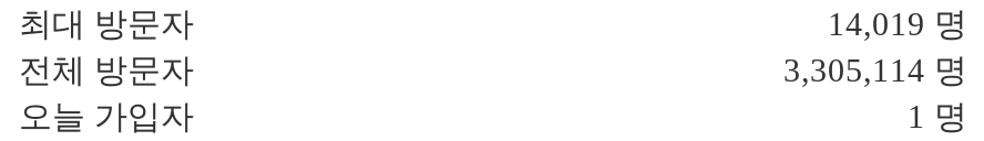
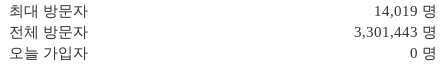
[783,53,967,88] 3,305,114 명 -> [354,24,437,40] 3,301,443 명
[908,99,967,134] 1 명 -> [410,45,437,61] 0 명

